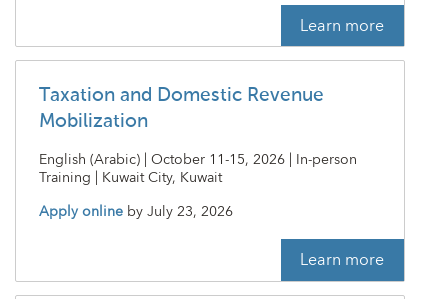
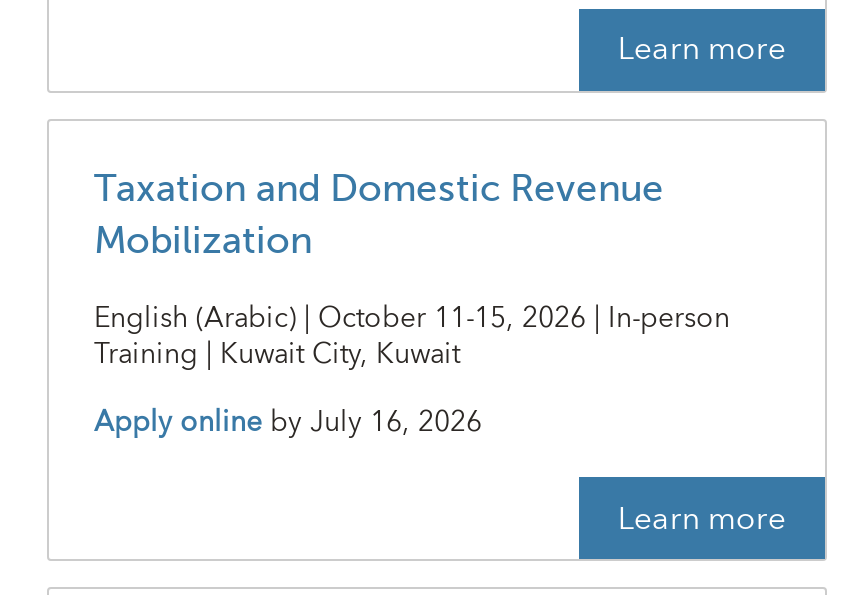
[38,200,232,224] Apply online by July 23, 2026 -> [94,399,482,447] Apply online by July 16, 2026

